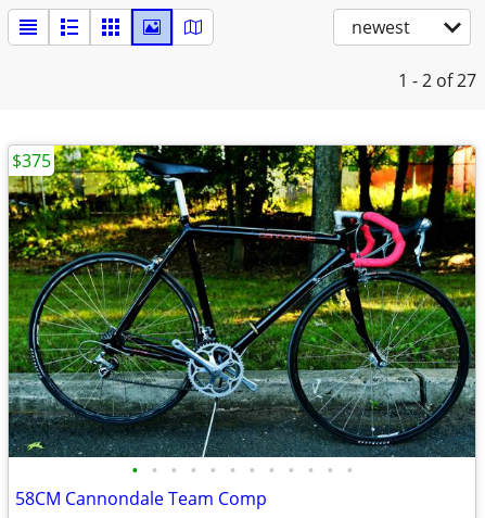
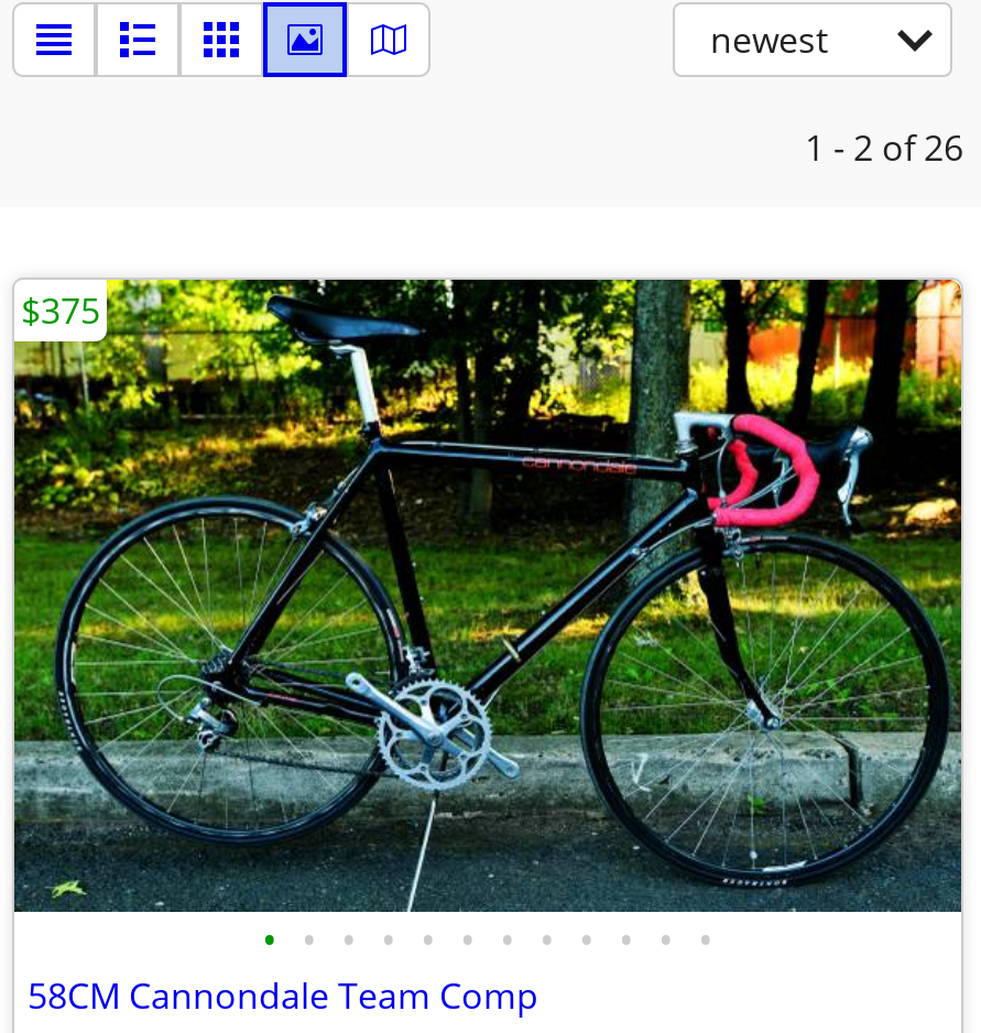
[398,68,476,92] 1 - 2 of 27 -> [805,123,963,172] 1 - 2 of 26

